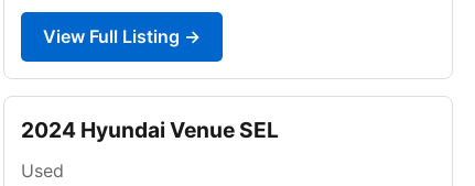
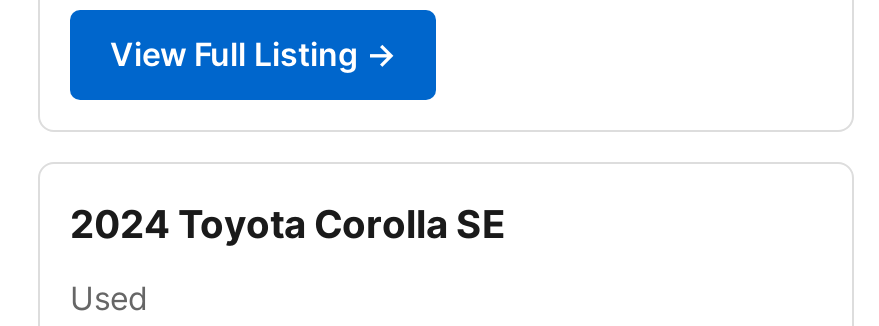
[21,117,279,143] 2024 Hyundai Venue SEL -> [70,200,506,248] 2024 Toyota Corolla SE

